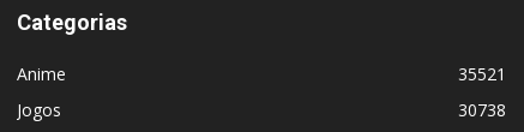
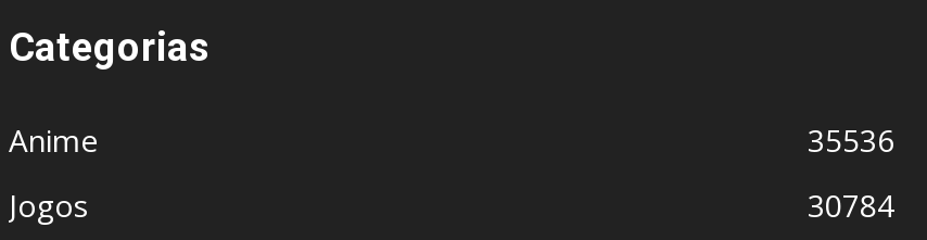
[458,63,506,86] 35521 -> [808,119,894,160] 35536
[458,99,506,122] 30738 -> [808,184,894,225] 30784

